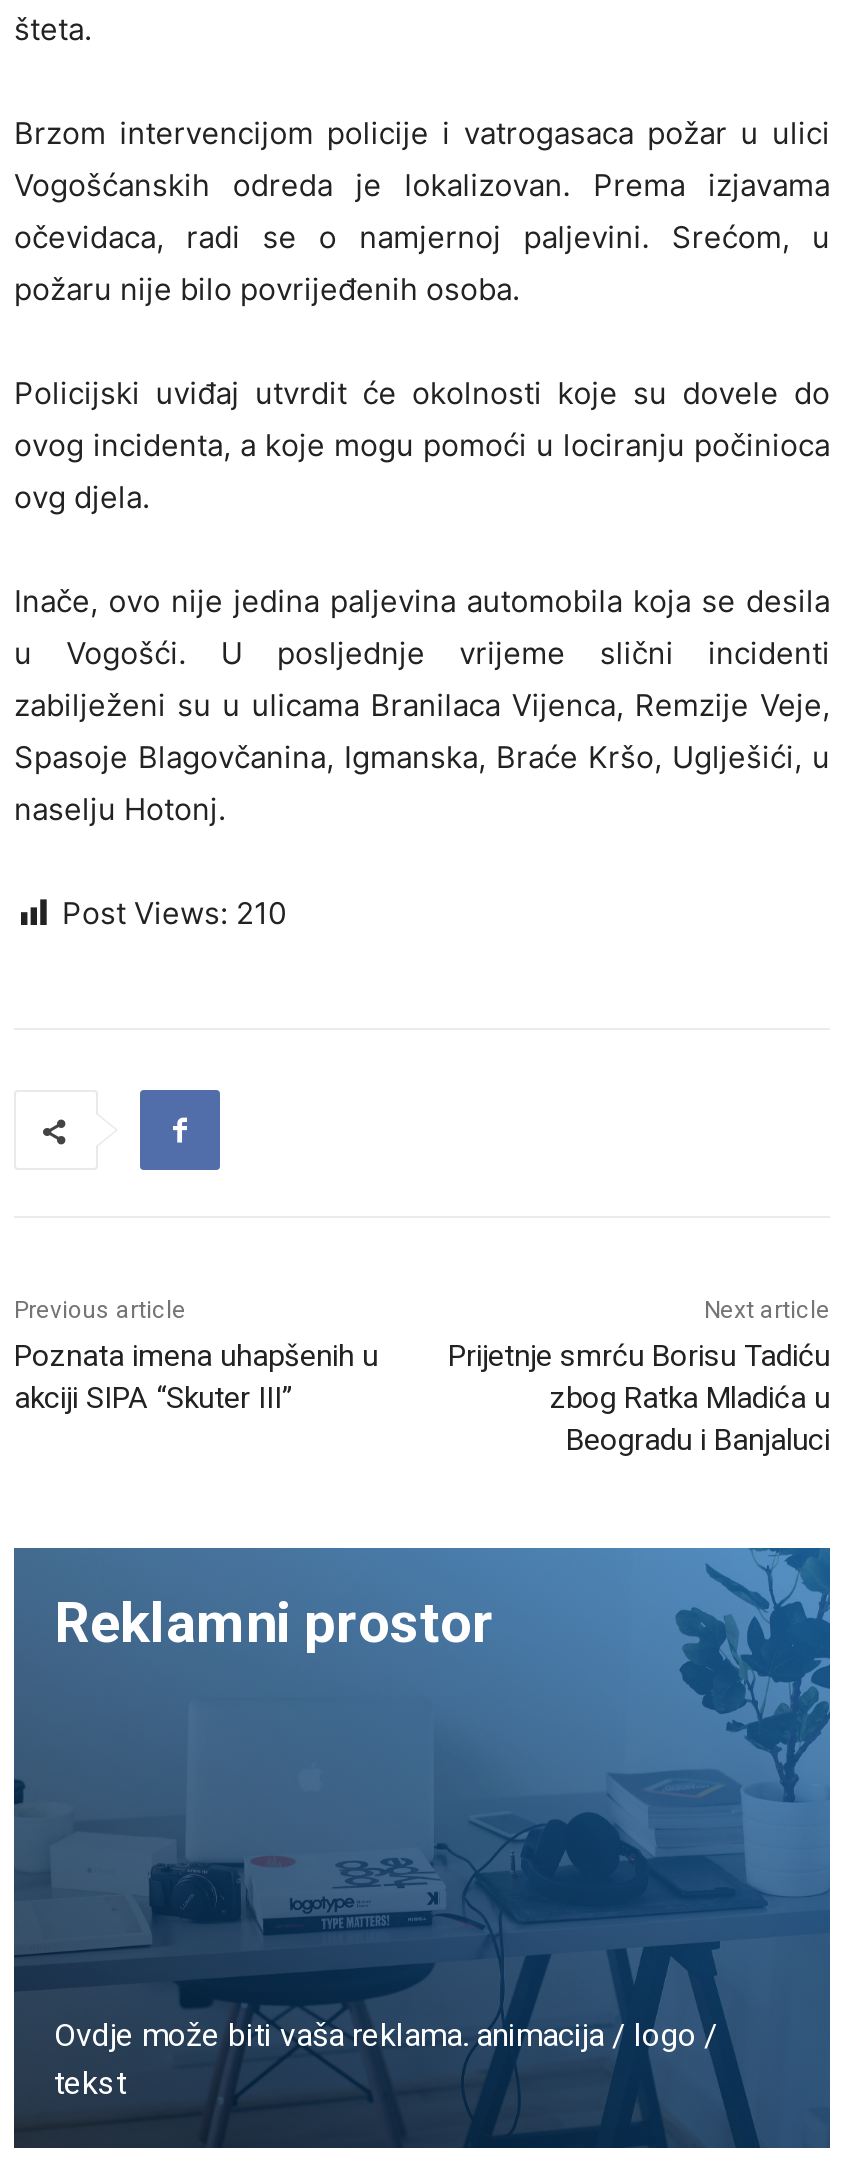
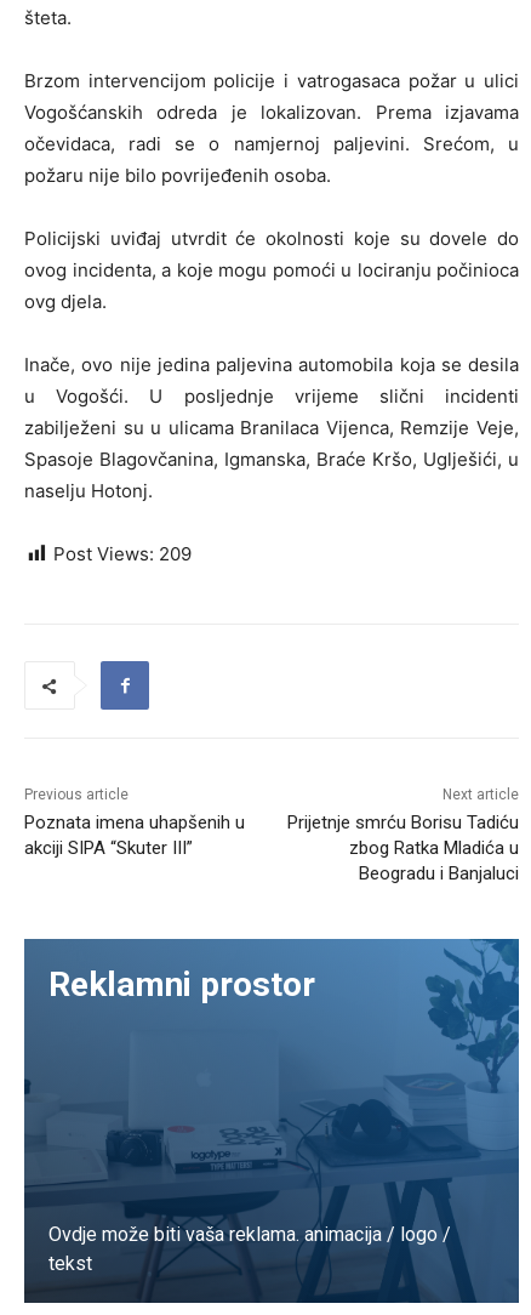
[62,894,286,932] Post Views: 210 -> [53,542,192,565] Post Views: 209

